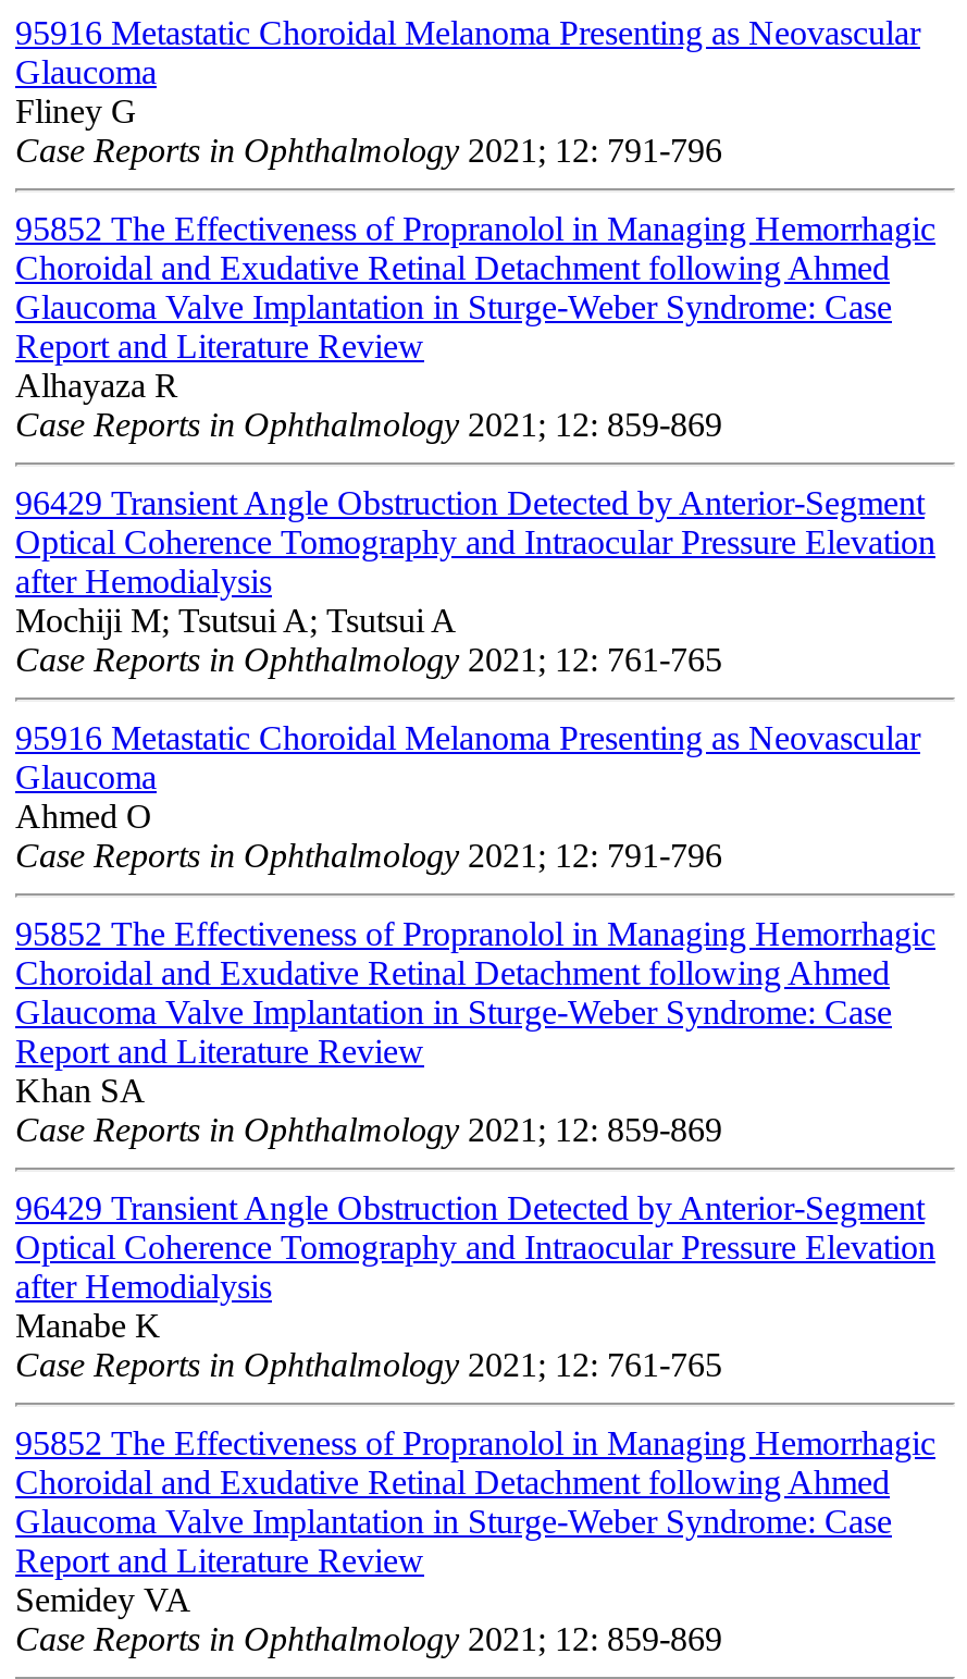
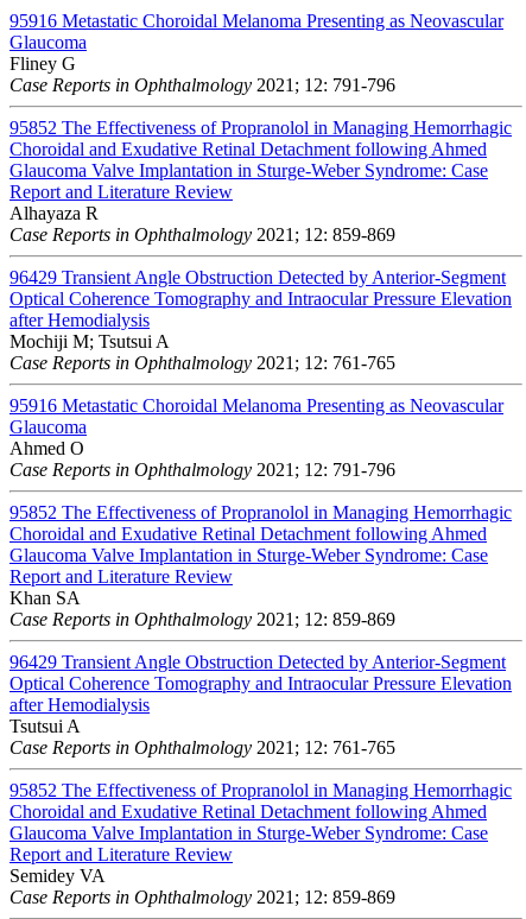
[15,601,457,638] Mochiji M; Tsutsui A; Tsutsui A -> [9,331,170,351] Mochiji M; Tsutsui A
[15,1306,161,1343] Manabe K -> [9,716,81,736] Tsutsui A

